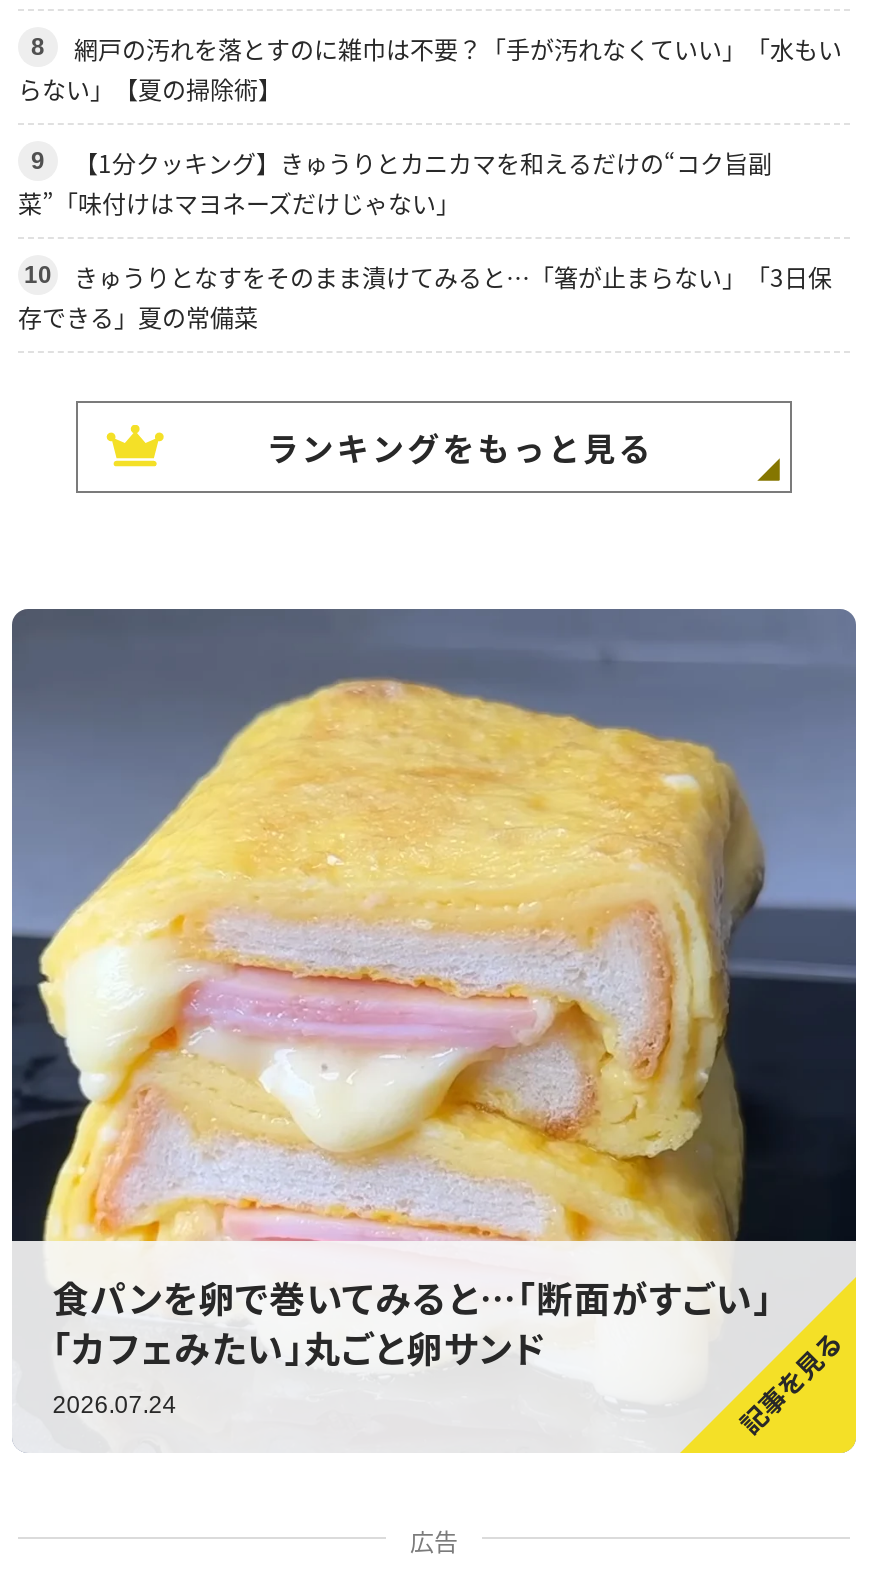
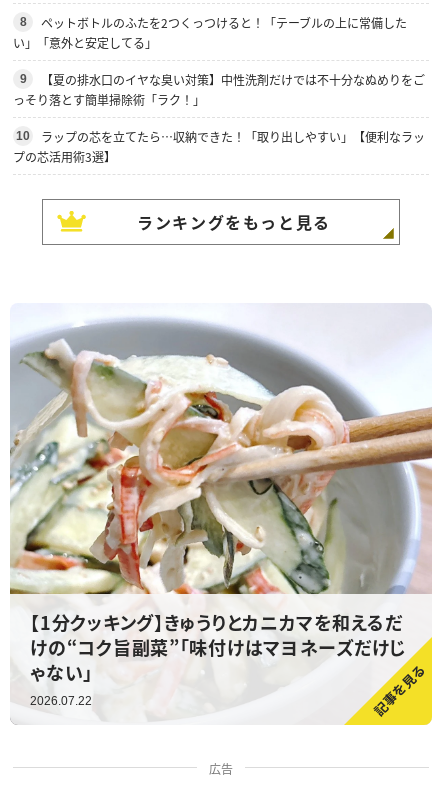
[18,31,842,105] 網戸の汚れを落とすのに雑巾は不要？「手が汚れなくていい」「水もい | らない」【夏の掃除術】 -> [13,14,407,51] ペットボトルのふたを2つくっつけると！「テーブルの上に常備した | い」「意外と安定してる」
[18,145,772,219] 【1分クッキング】きゅうりとカニカマを和えるだけの“コク旨副 | 菜”「味付けはマヨネーズだけじゃない」 -> [13,71,425,108] 【夏の排水口のイヤな臭い対策】中性洗剤だけでは不十分なぬめりをご | っそり落とす簡単掃除術「ラク！」
[18,259,832,333] きゅうりとなすをそのまま漬けてみると…「箸が止まらない」「3日保 | 存できる」夏の常備菜 -> [13,128,425,165] ラップの芯を立てたら…収納できた！「取り出しやすい」【便利なラッ | プの芯活用術3選】
[10,608,858,1418] [image] | 食パンを卵で巻いてみると…「断面がすごい」 | 「カフェみたい」丸ごと卵サンド | 2026.07.24 -> [9,303,433,708] [image] | 【1分クッキング】きゅうりとカニカマを和えるだ | けの“コク旨副菜”「味付けはマヨネーズだけじ | ゃない」 | 2026.07.22

